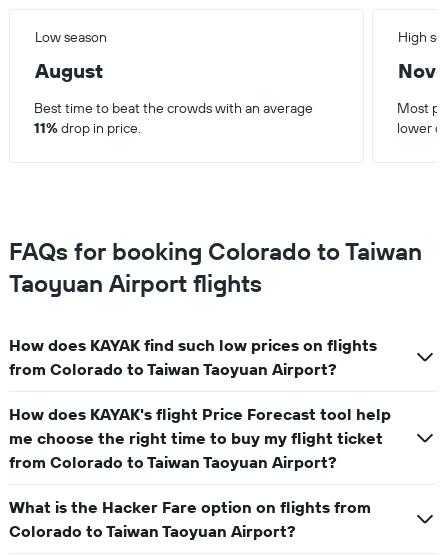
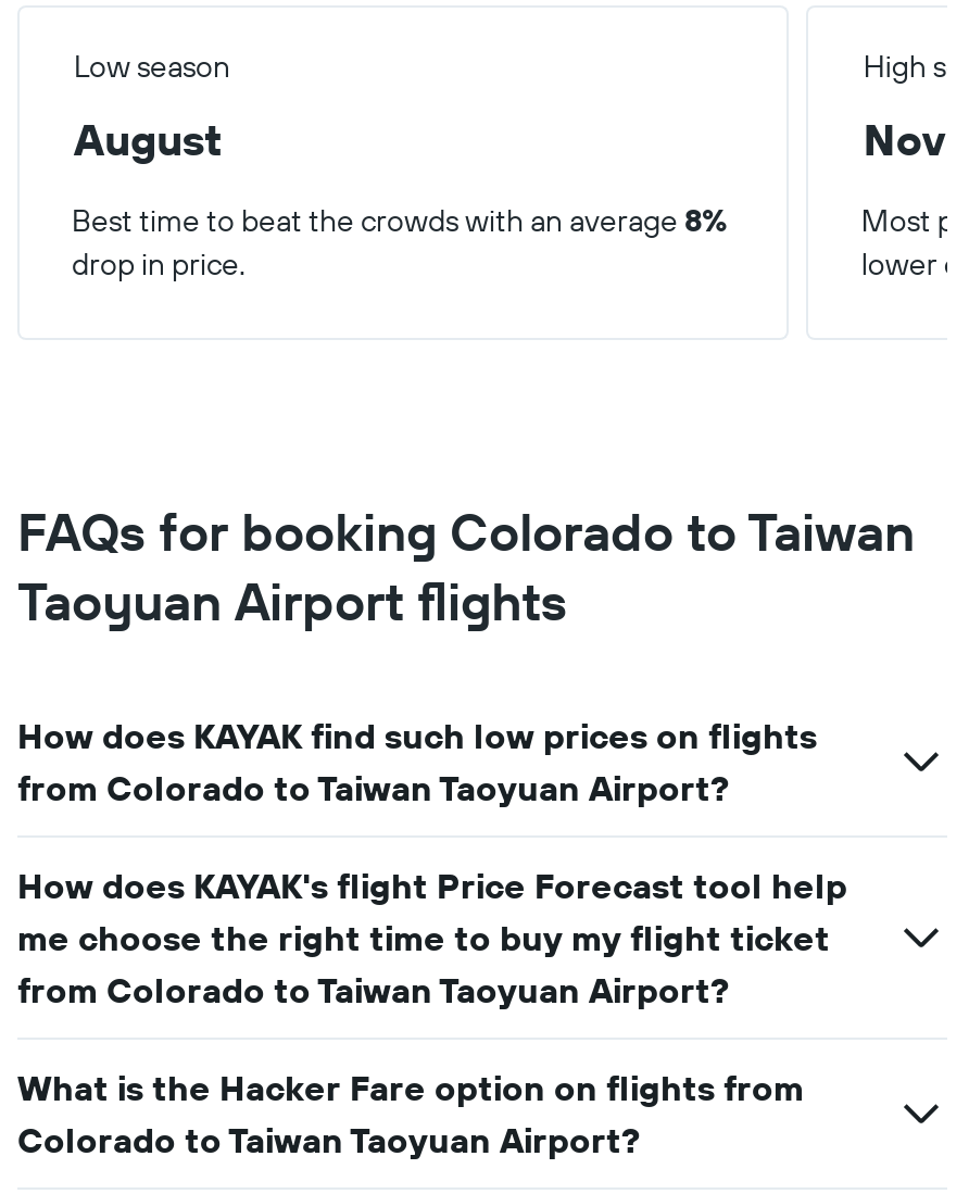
[34,99,313,137] Best time to beat the crowds with an average | 11% drop in price. -> [72,201,728,284] Best time to beat the crowds with an average 8% | drop in price.

